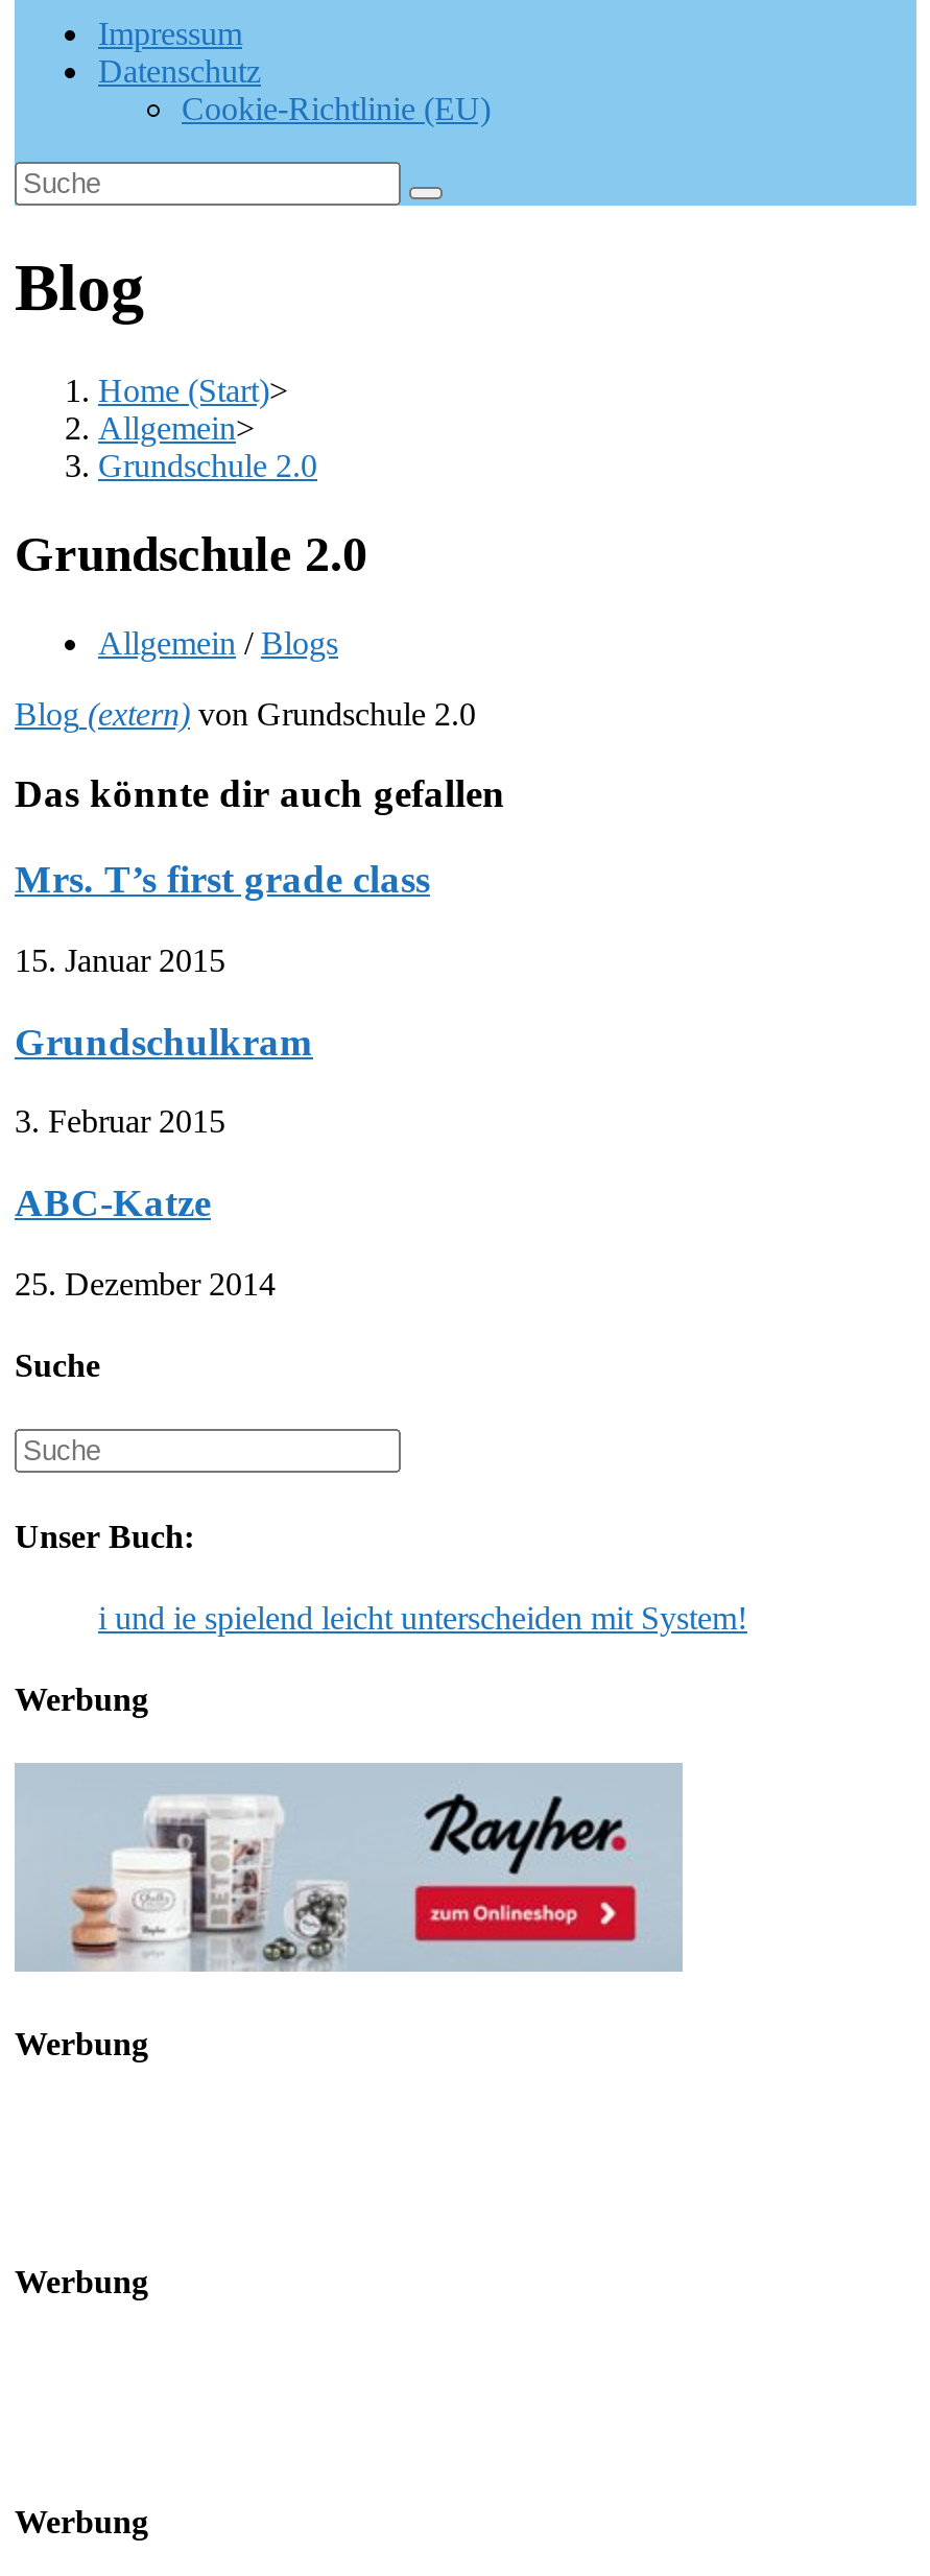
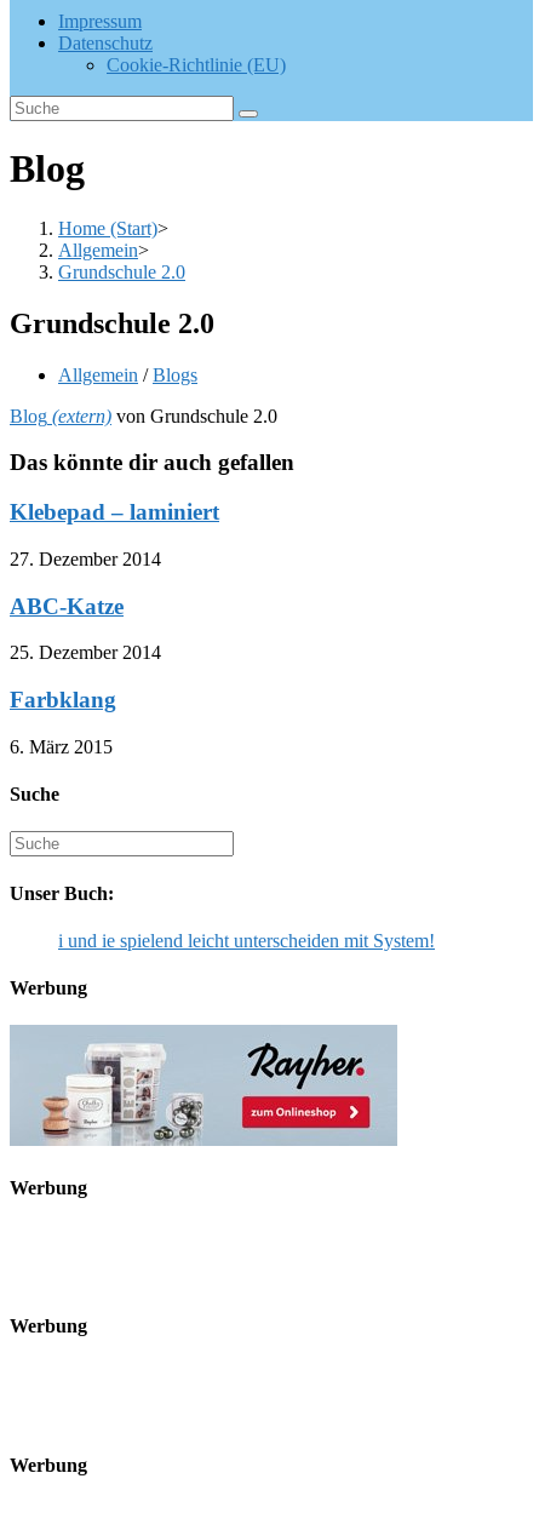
[15,857,430,1139] Mrs. T’s first grade class | 15. Januar 2015 | Grundschulkram | 3. Februar 2015 -> [10,499,219,569] Klebepad – laminiert | 27. Dezember 2014
moved [15,1180,276,1301] -> [10,593,161,663]: ABC-Katze | 25. Dezember 2014
none -> [10,687,116,757] Farbklang | 6. März 2015

